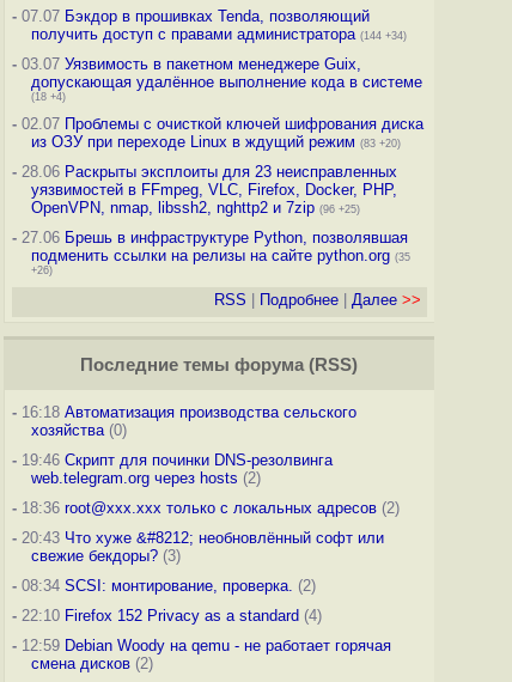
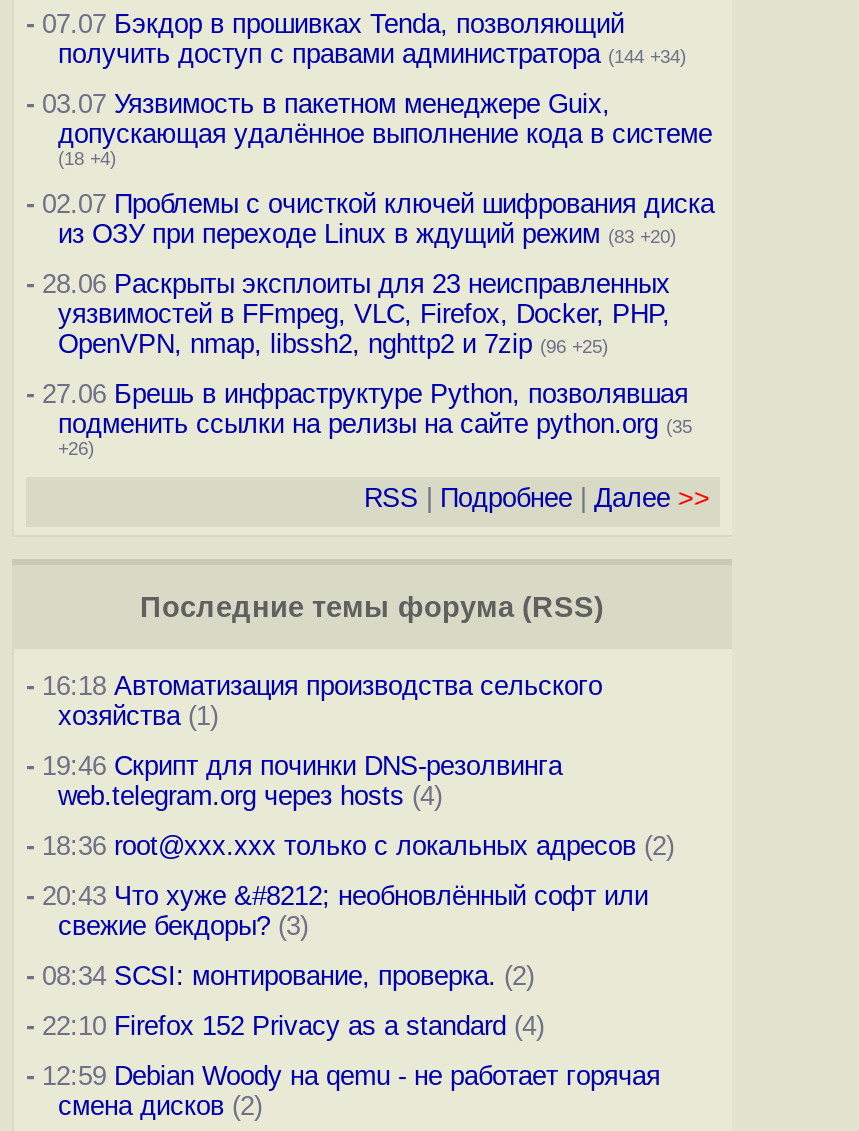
[31,421,127,439] хозяйства (0) -> [58,701,218,731] хозяйства (1)
[31,469,261,487] web.telegram.org через hosts (2) -> [58,781,442,811] web.telegram.org через hosts (4)

